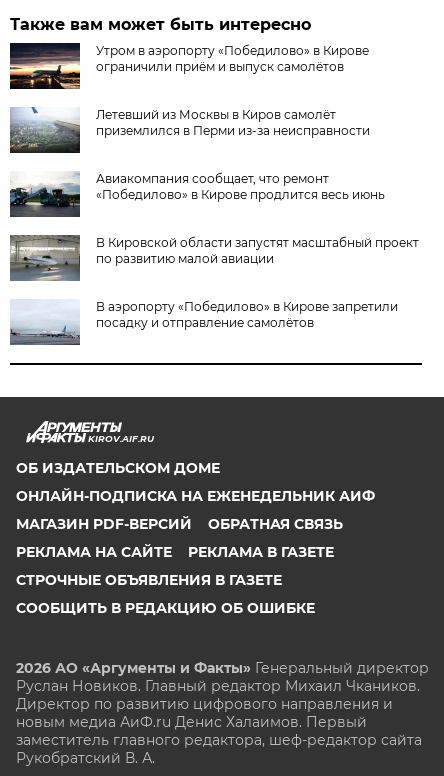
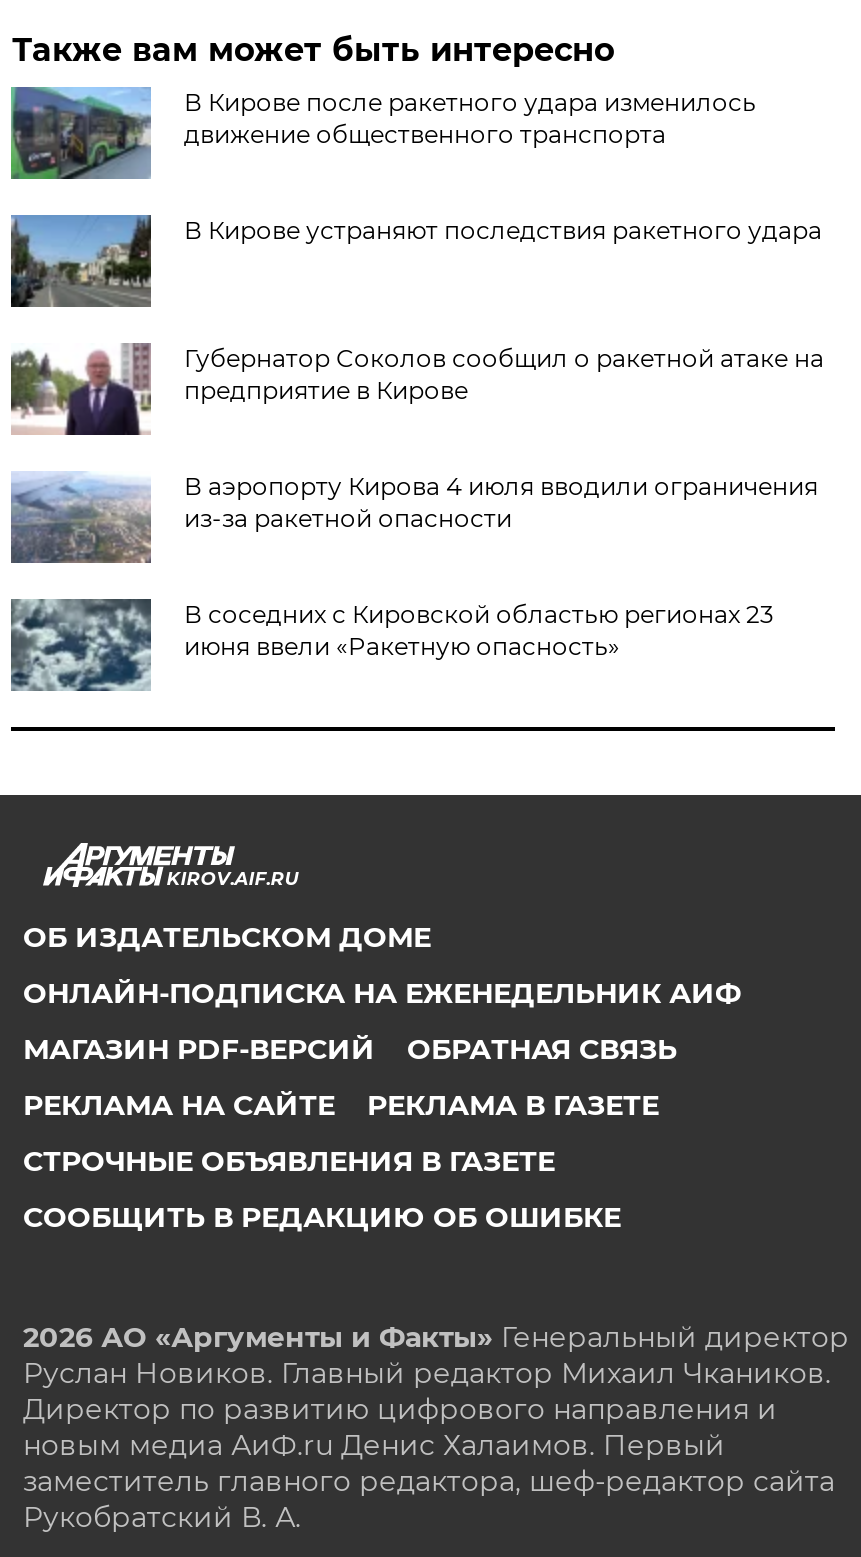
[9,42,369,90] [image] | Утром в аэропорту «Победилово» в Кирове | ограничили приём и выпуск самолётов -> [9,85,756,181] [image] | В Кирове после ракетного удара изменилось | движение общественного транспорта
[9,107,370,154] [image] | Летевший из Москвы в Киров самолёт | приземлился в Перми из-за неисправности -> [11,213,822,309] [image] | В Кирове устраняют последствия ракетного удара
[9,171,385,218] [image] | Авиакомпания сообщает, что ремонт | «Победилово» в Кирове продлится весь июнь -> [9,343,824,435] [image] | Губернатор Соколов сообщил о ракетной атаке на | предприятие в Кирове
[9,234,419,281] [image] | В Кировской области запустят масштабный проект | по развитию малой авиации -> [11,471,818,563] [image] | В аэропорту Кирова 4 июля вводили ограничения | из-за ракетной опасности
[10,299,398,345] [image] | В аэропорту «Победилово» в Кирове запретили | посадку и отправление самолётов -> [9,597,774,691] [image] | В соседних с Кировской областью регионах 23 | июня ввели «Ракетную опасность»

